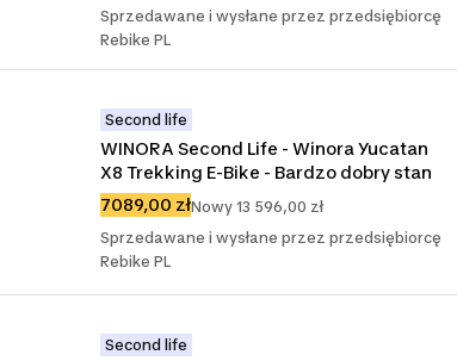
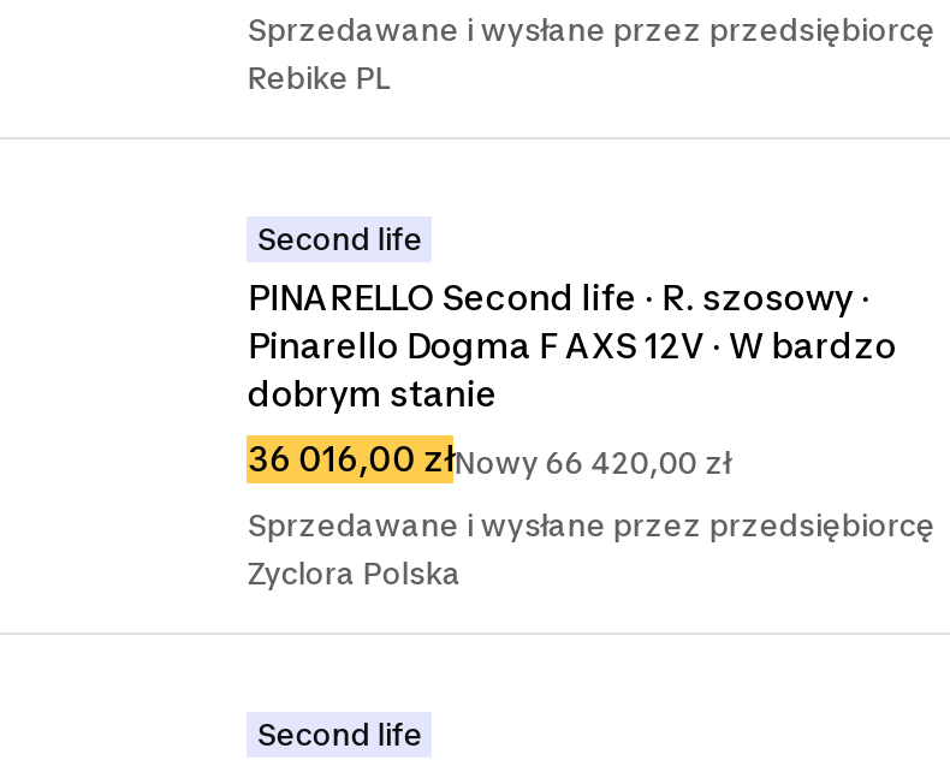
[101,138,432,182] WINORA Second Life - Winora Yucatan | X8 Trekking E-Bike - Bardzo dobry stan -> [247,277,897,414] PINARELLO Second life · R. szosowy · | Pinarello Dogma F AXS 12V · W bardzo | dobrym stanie
[101,194,324,216] 7089,00 zł Nowy 13 596,00 zł -> [247,438,731,482] 36 016,00 zł Nowy 66 420,00 zł
[101,253,171,270] Rebike PL -> [247,556,461,592] Zyclora Polska

